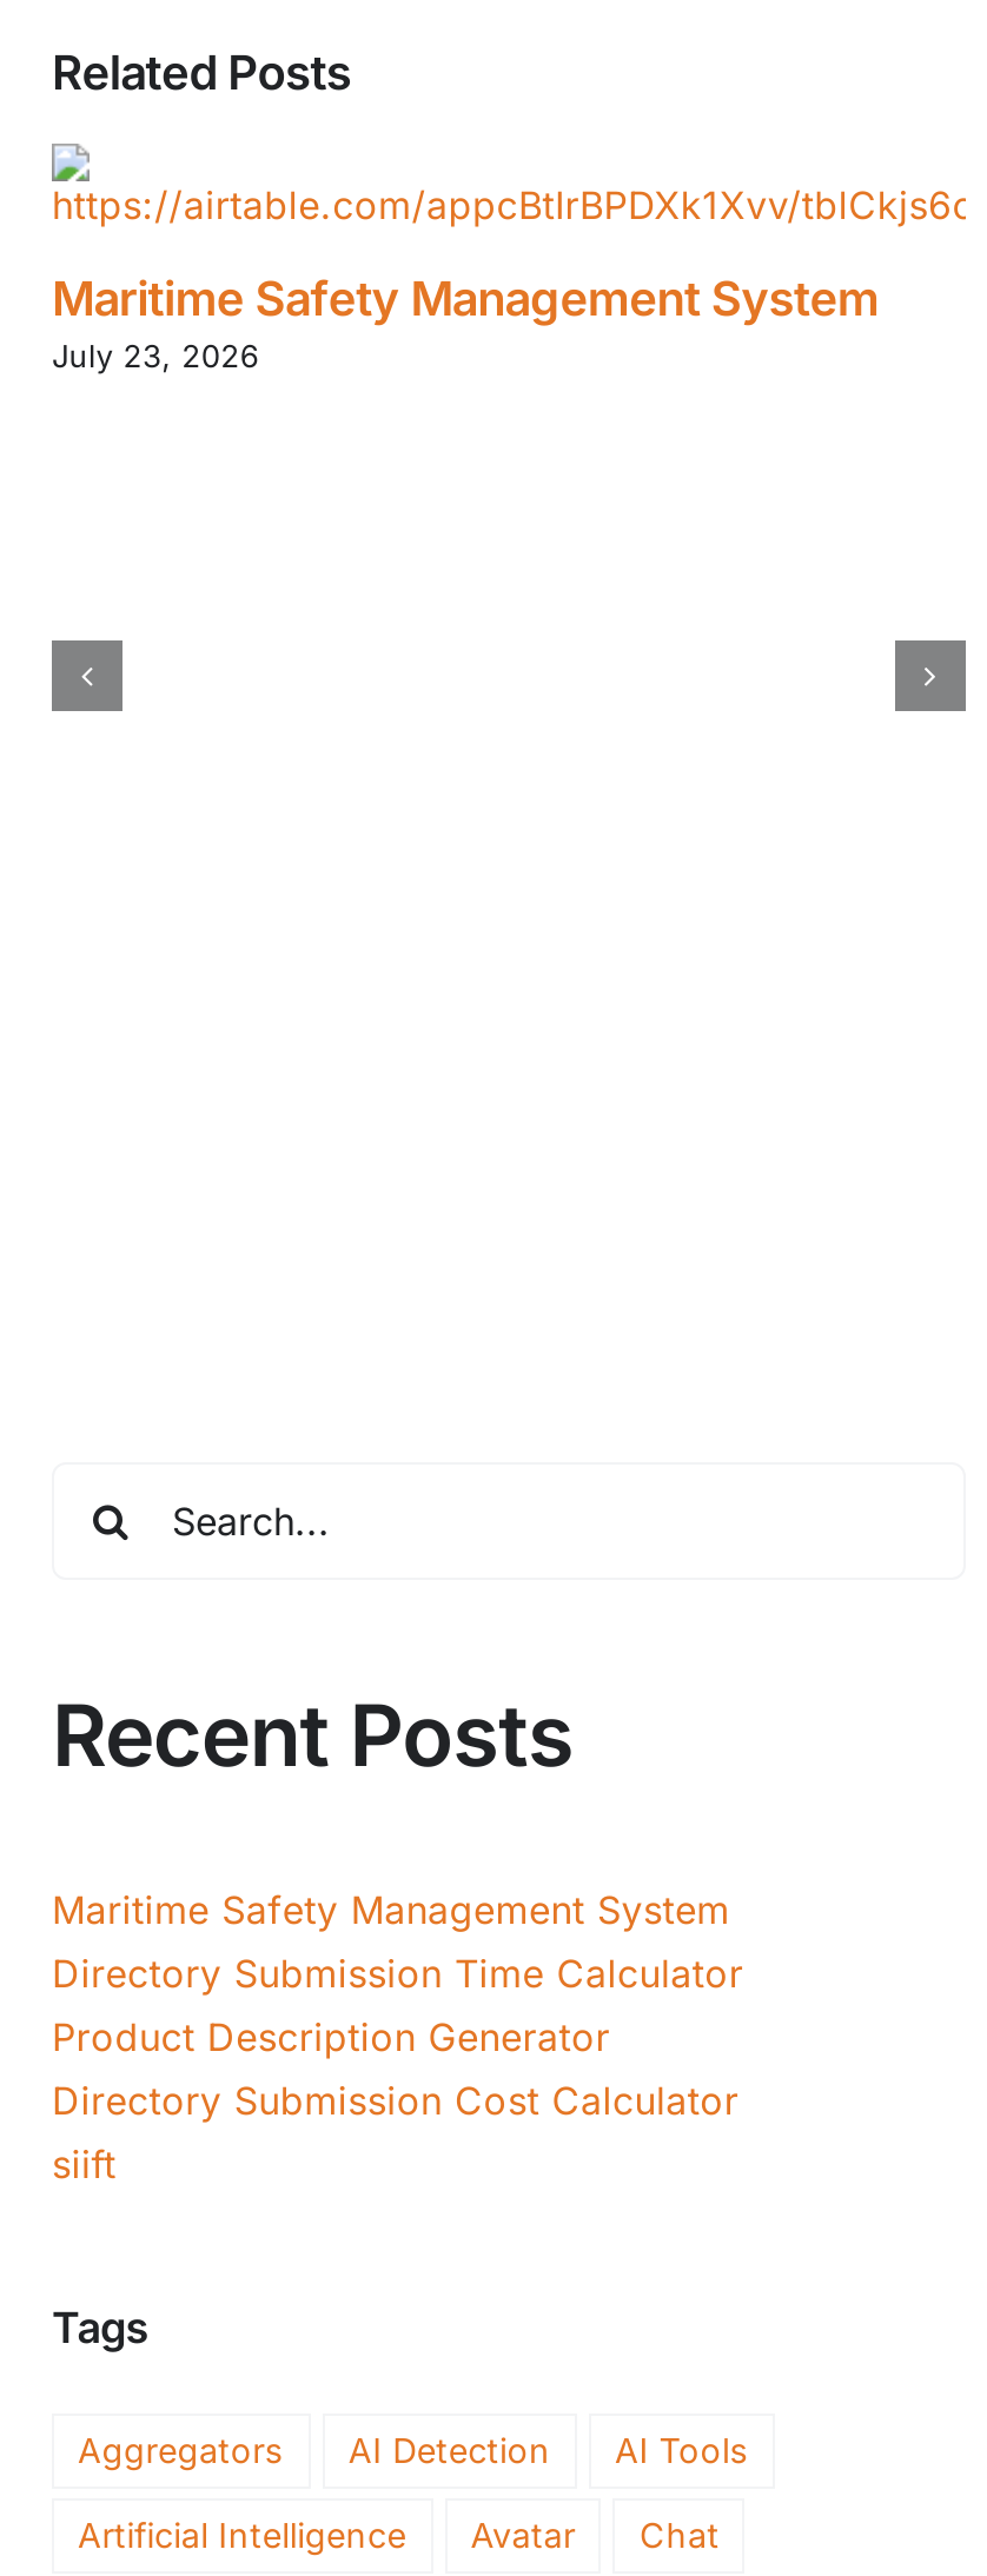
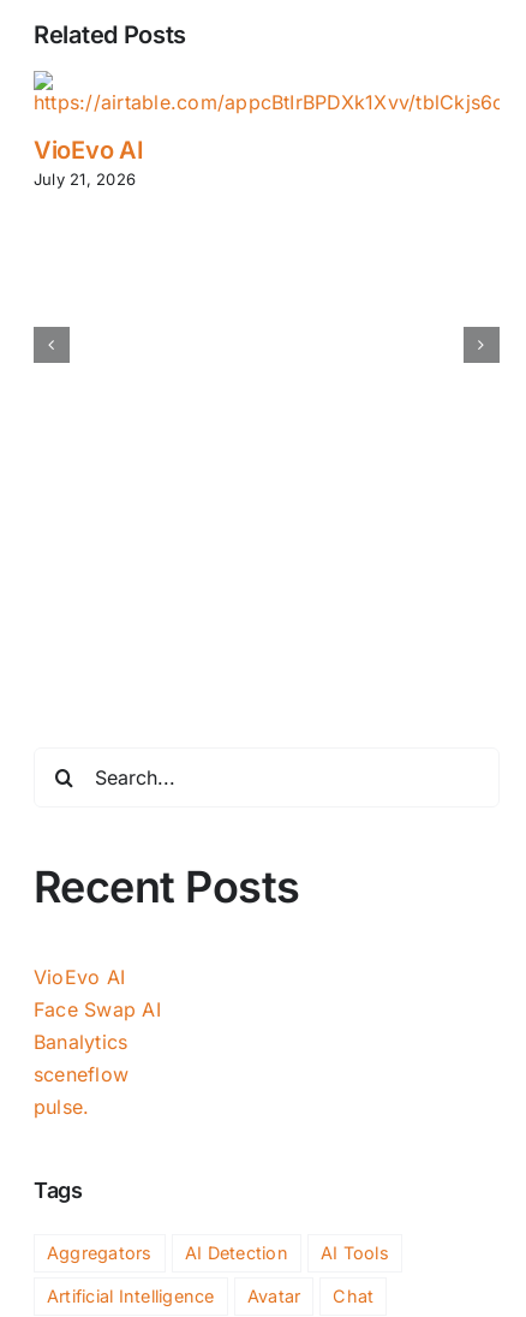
[52,271,879,373] Maritime Safety Management System | July 23, 2026 -> [34,136,143,188] VioEvo AI | July 21, 2026
[52,1887,743,2188] Maritime Safety Management System | Directory Submission Time Calculator | Product Description Generator | Directory Submission Cost Calculator | siift -> [34,964,161,1118] VioEvo AI | Face Swap AI | Banalytics | sceneflow | pulse.

